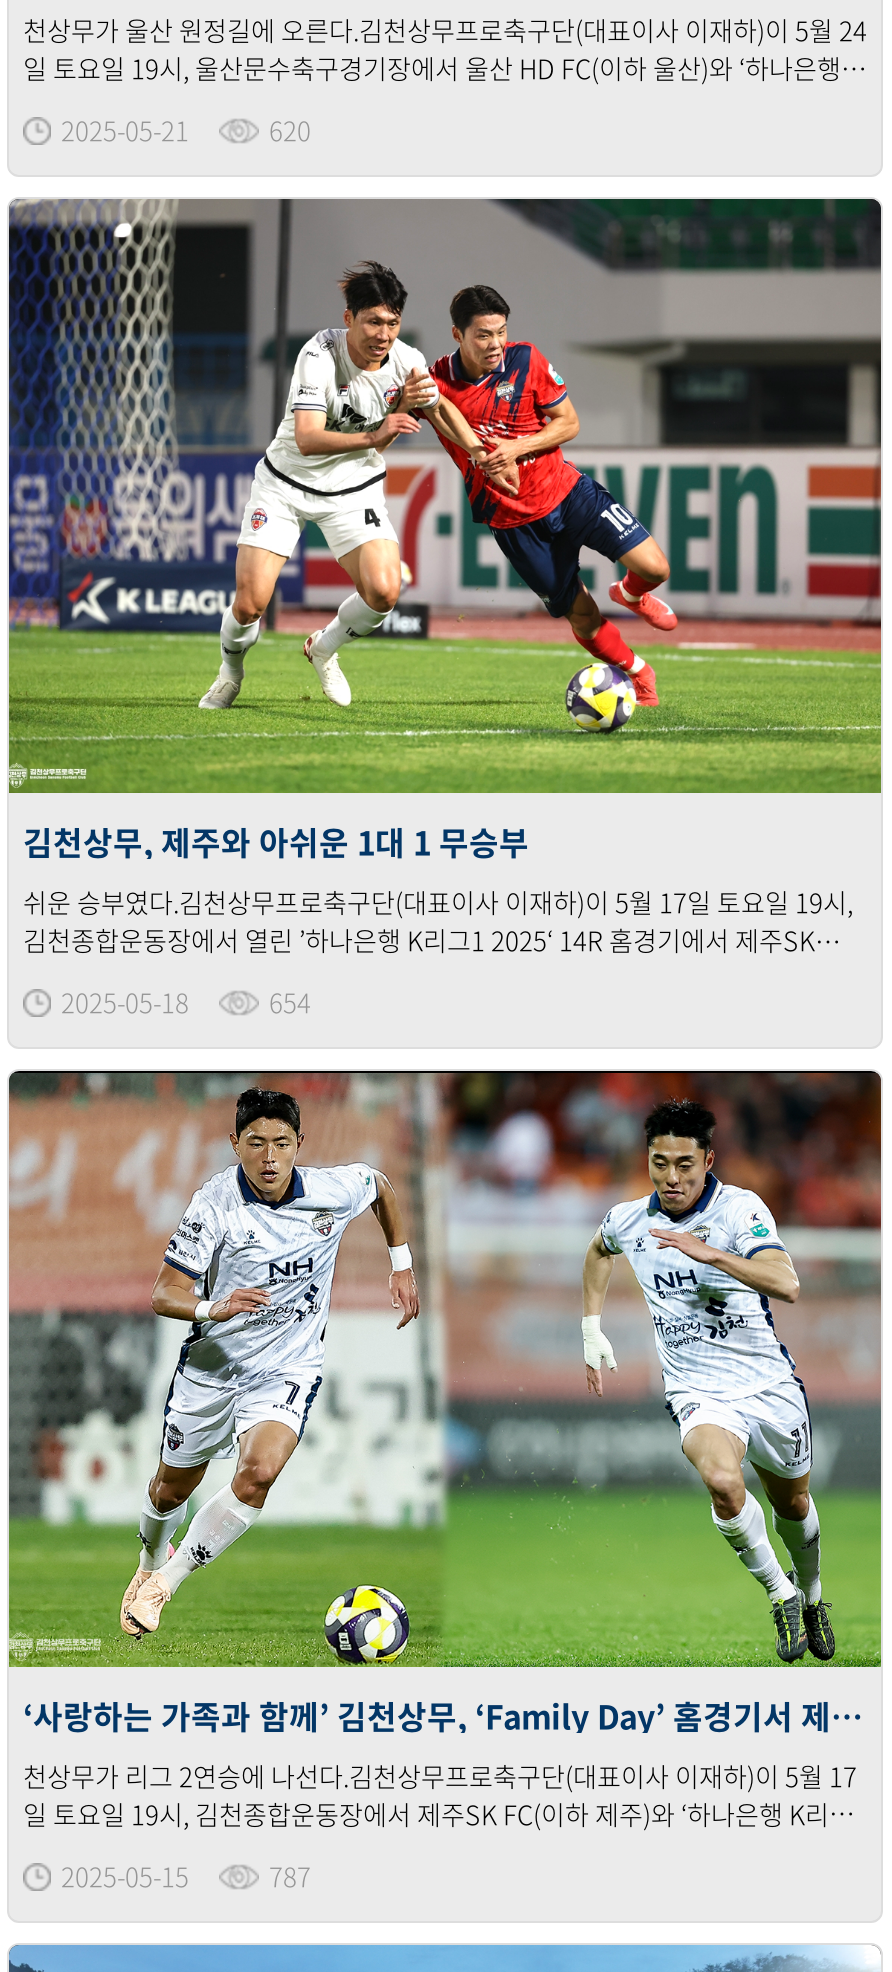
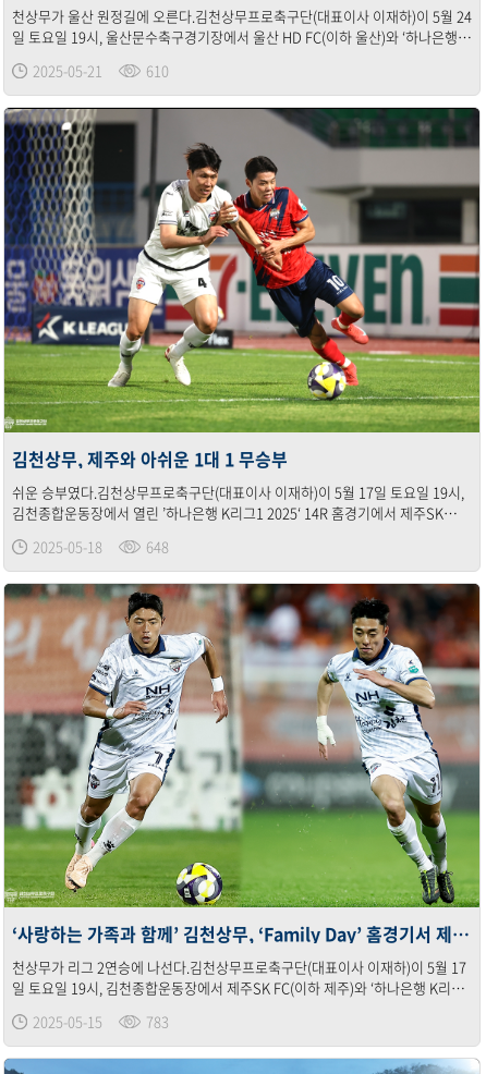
[269,111,311,149] 620 -> [146,60,169,81] 610
[269,983,311,1021] 654 -> [146,536,169,556] 648
[269,1856,311,1894] 787 -> [146,1011,169,1032] 783

